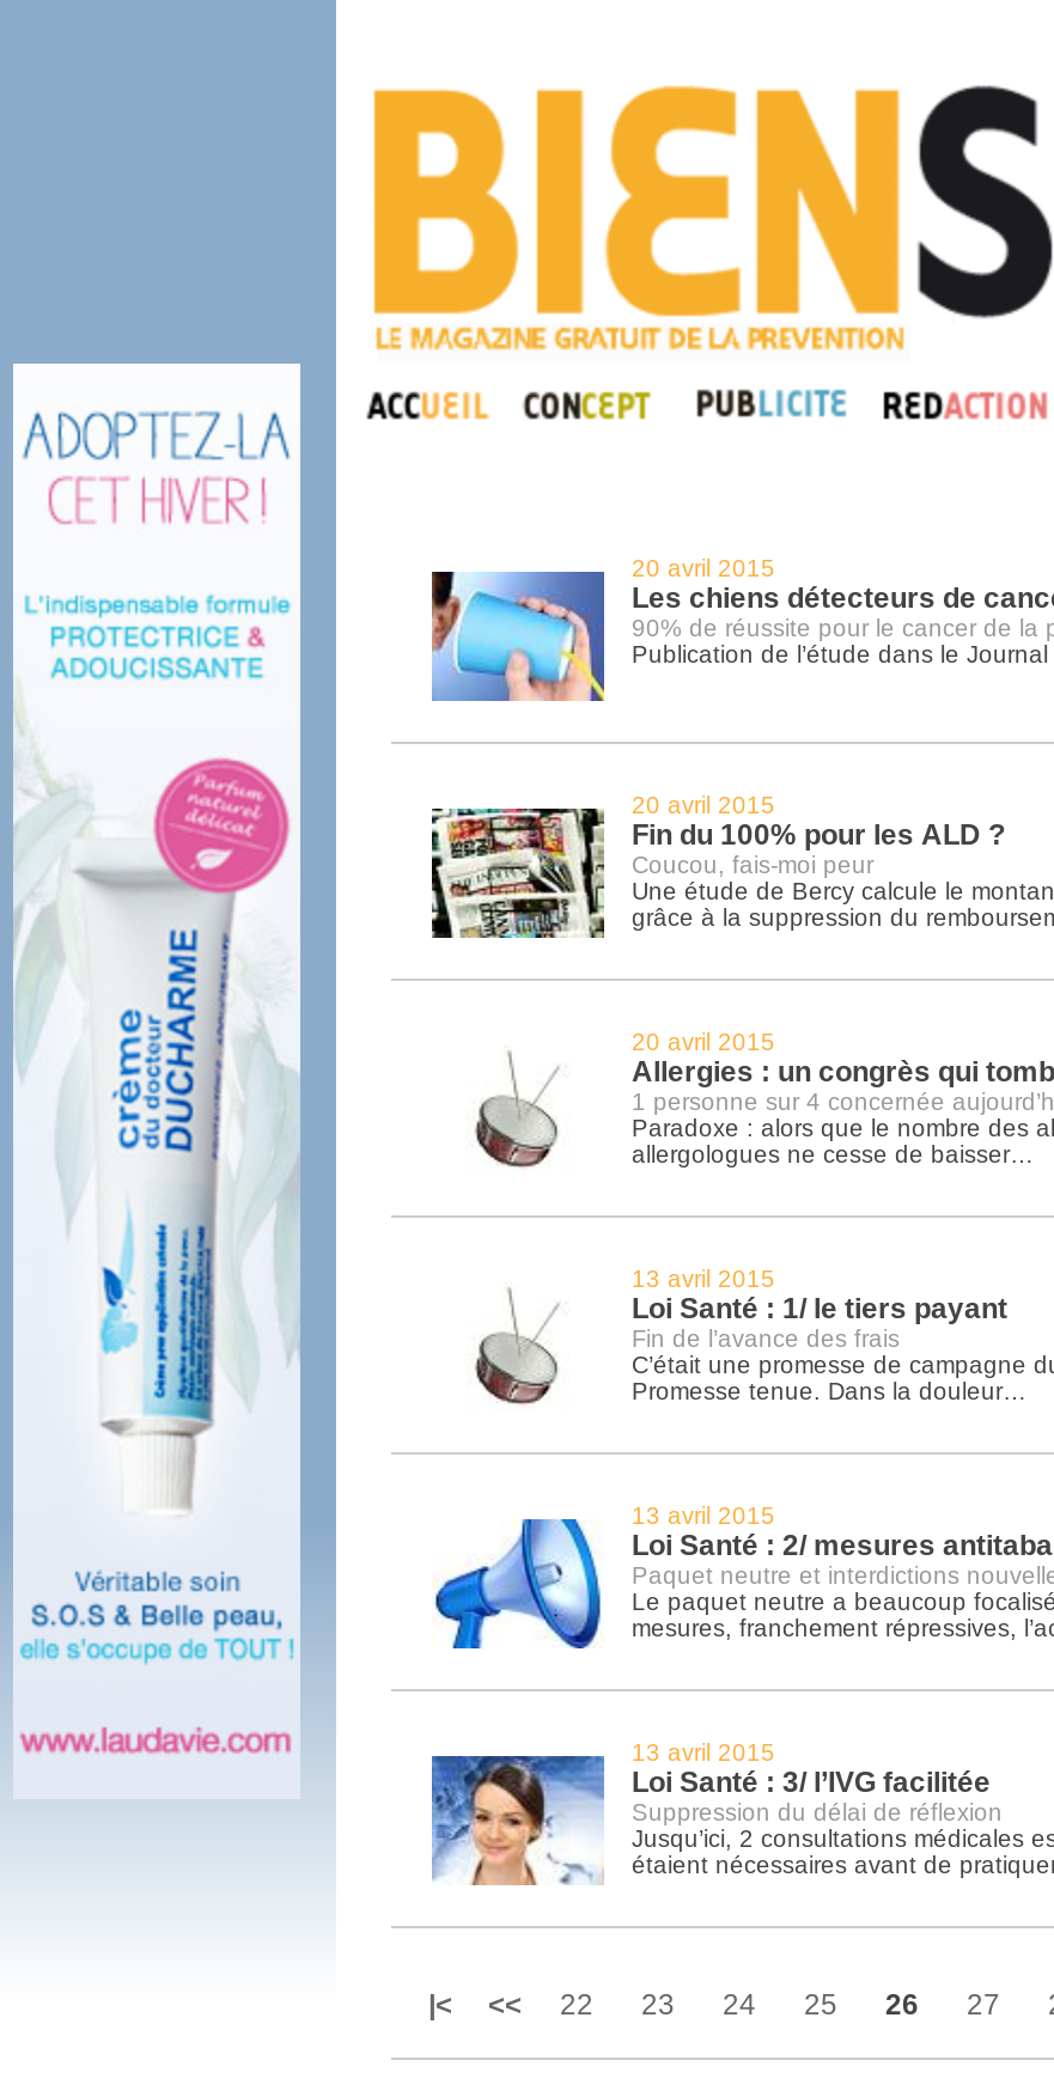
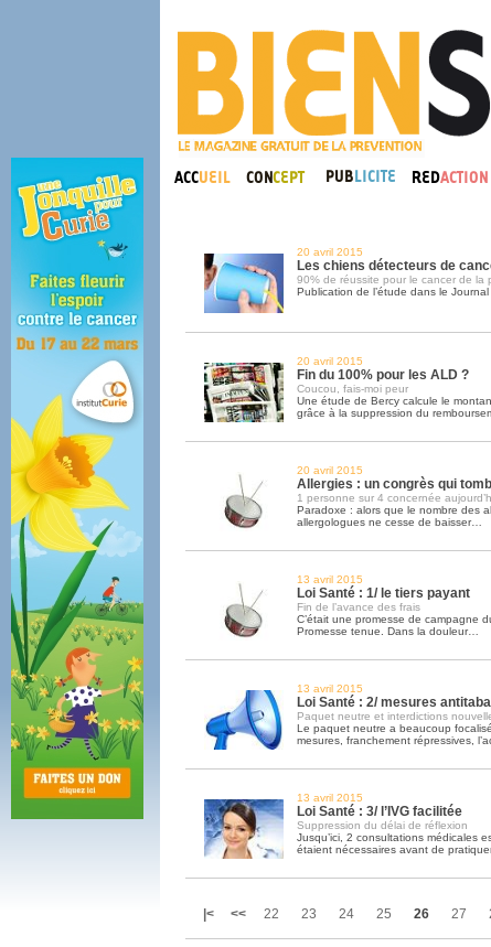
[11,361,303,1799] [image] -> [10,157,145,820] [image]

